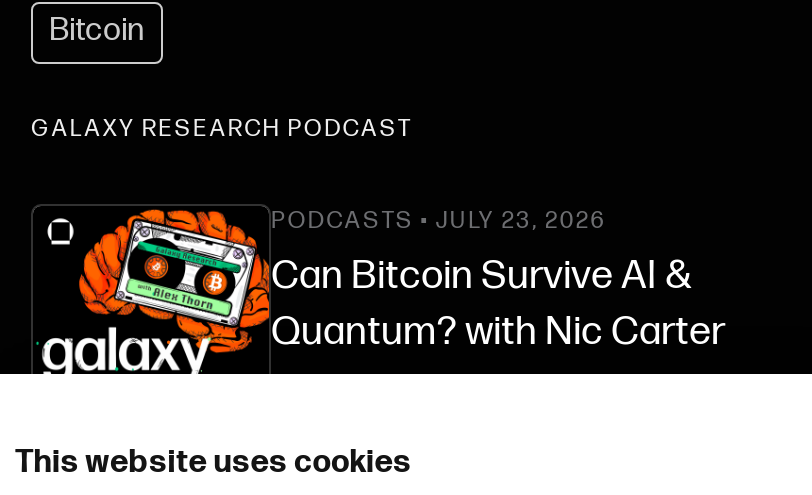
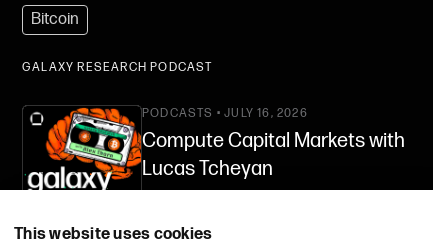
[271,205,725,355] PODCASTS • JULY 23, 2026 | Can Bitcoin Survive AI & | Quantum? with Nic Carter -> [142,106,405,181] PODCASTS • JULY 16, 2026 | Compute Capital Markets with | Lucas Tcheyan

